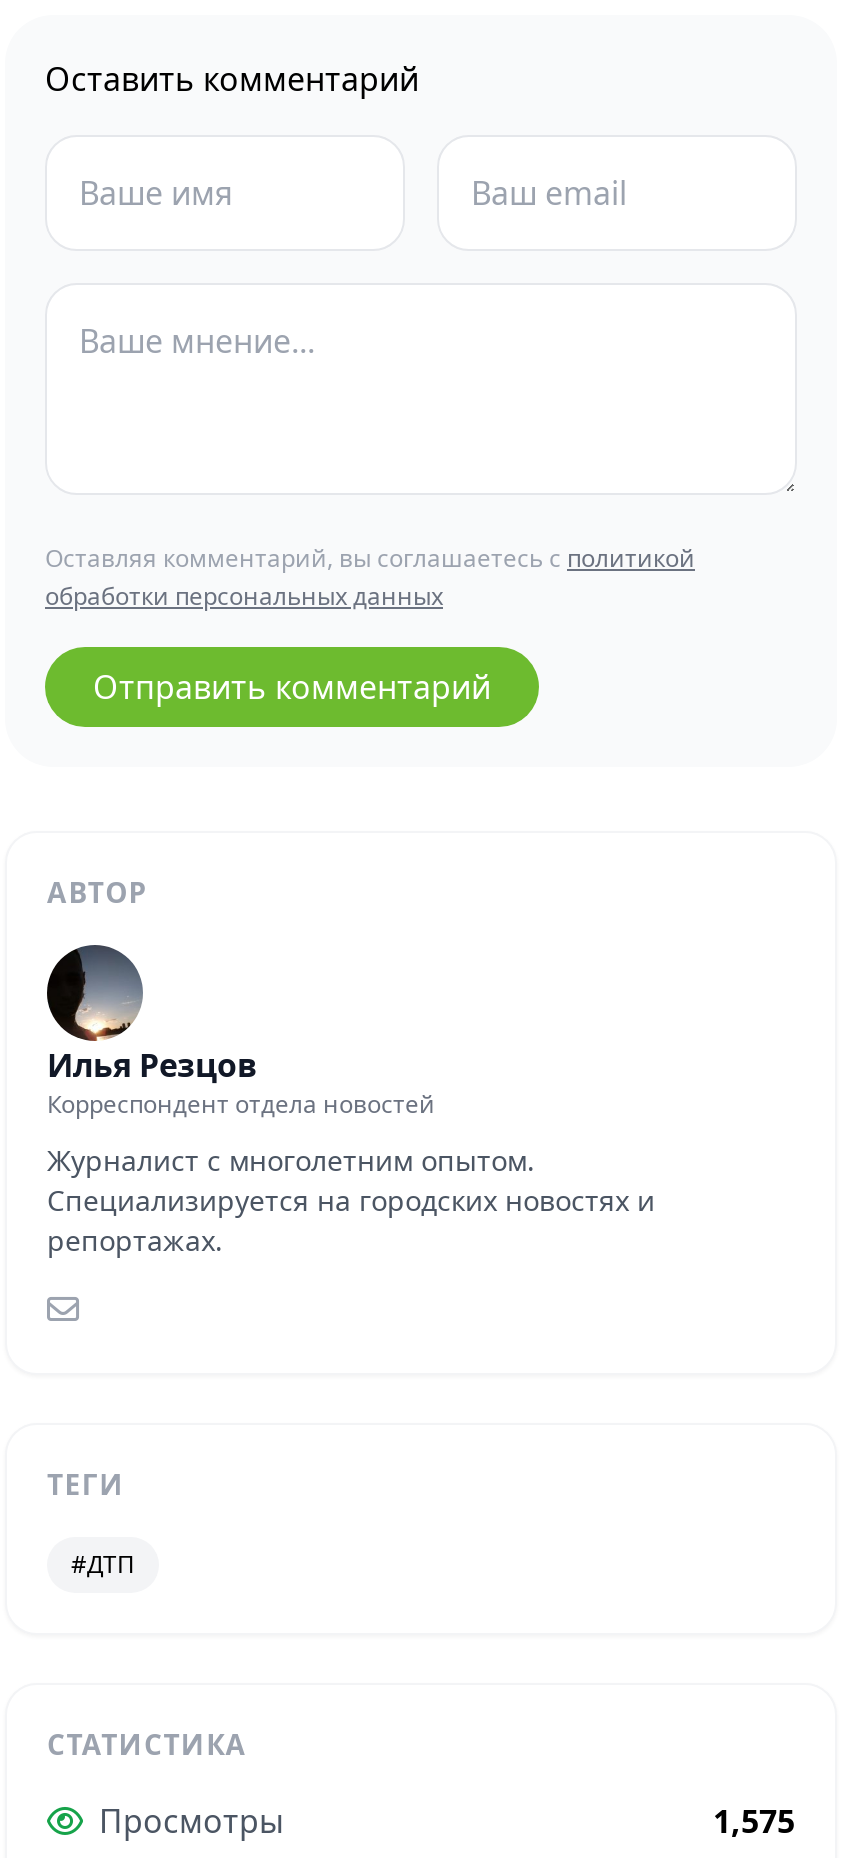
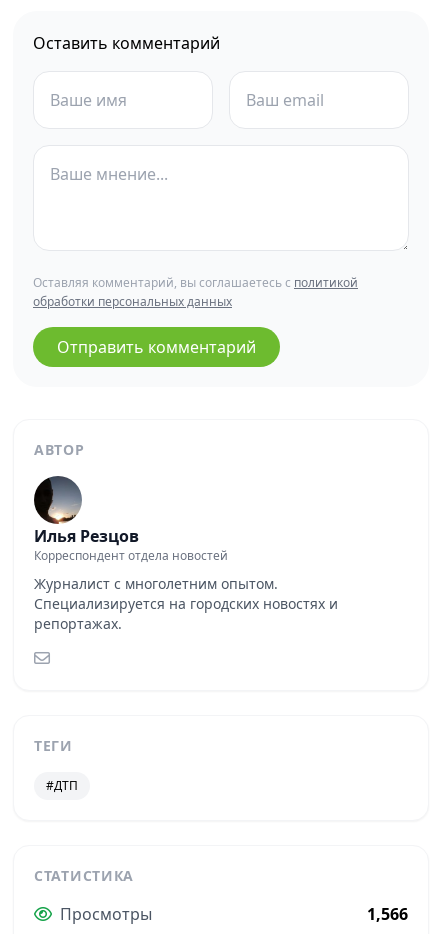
[713,1799,795,1843] 1,575 -> [367,903,408,925] 1,566

